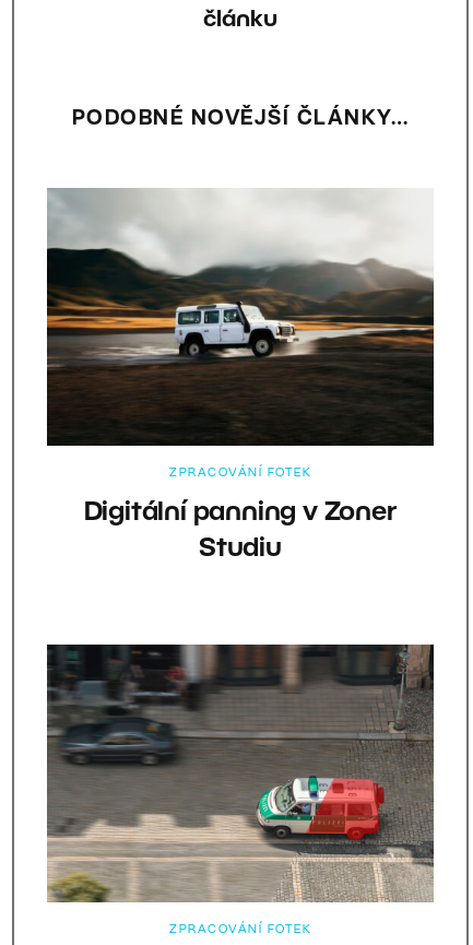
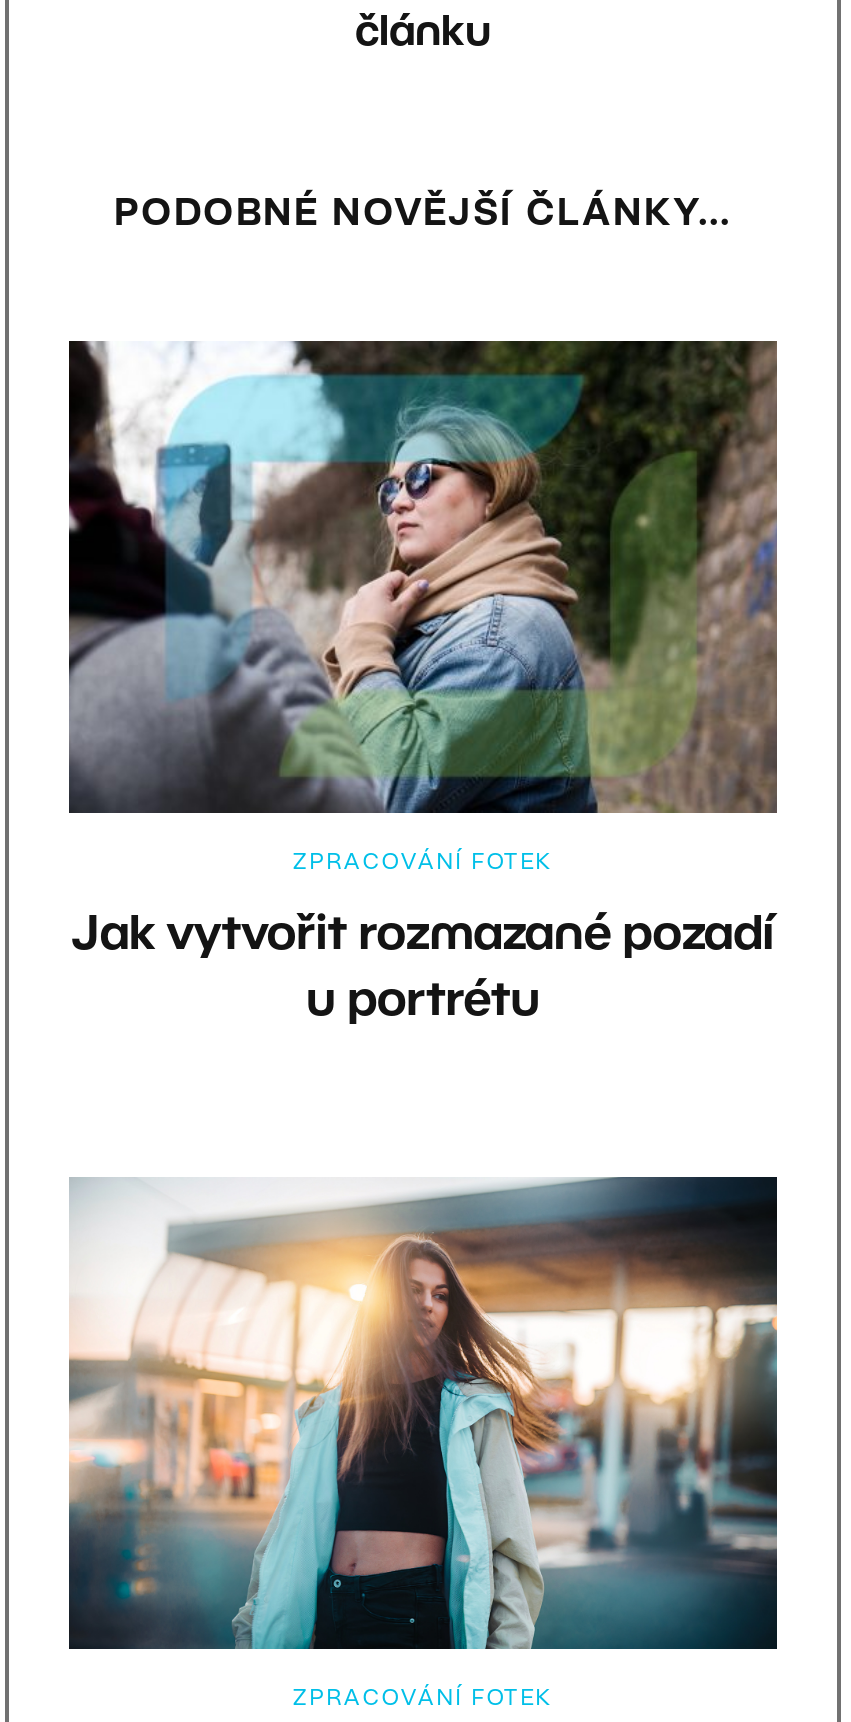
[46,188,435,447] [image] -> [67,339,779,815] [image]
[84,501,397,525] Digitální panning v Zoner -> [72,914,774,958] Jak vytvořit rozmazané pozadí
[199,537,282,561] Studiu -> [306,980,540,1024] u portrétu
[46,643,435,903] [image] -> [67,1175,777,1651] [image]

